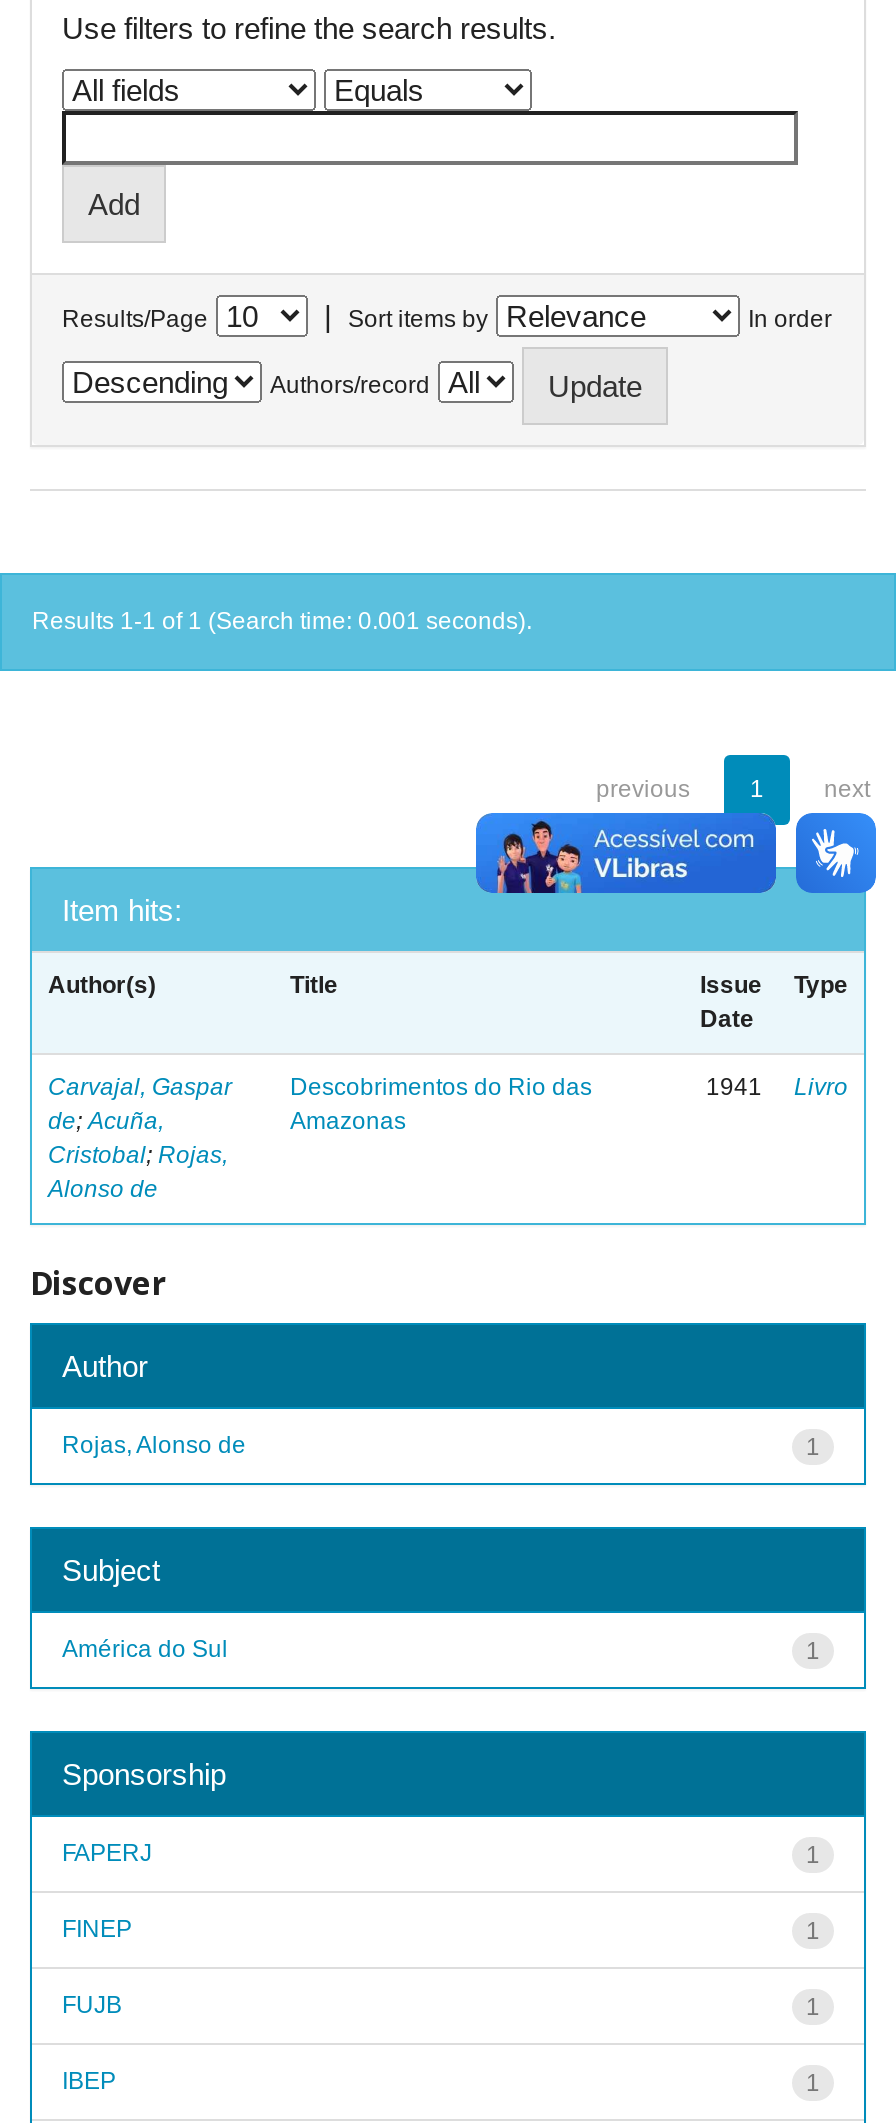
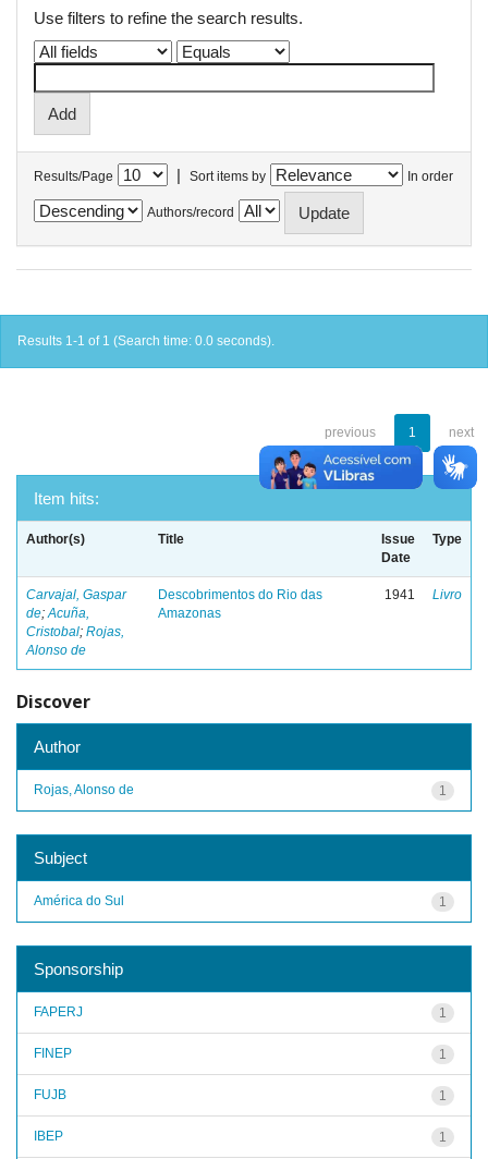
[32,607,532,635] Results 1-1 of 1 (Search time: 0.001 seconds). -> [17,333,274,349] Results 1-1 of 1 (Search time: 0.0 seconds).

